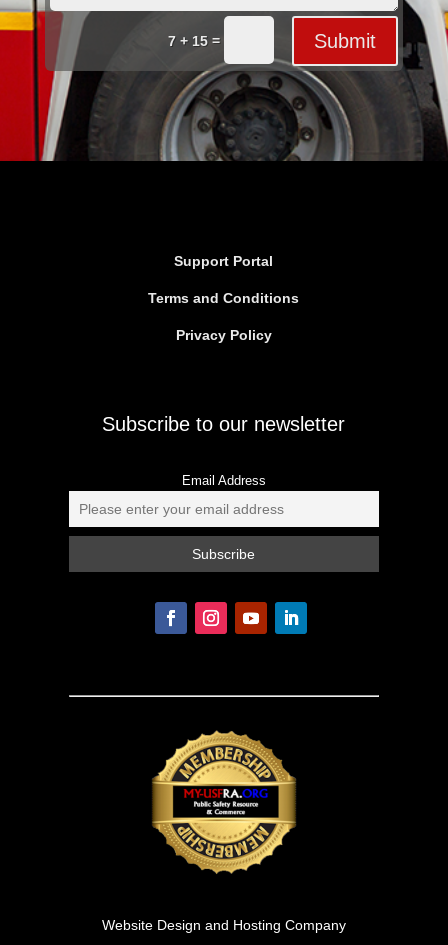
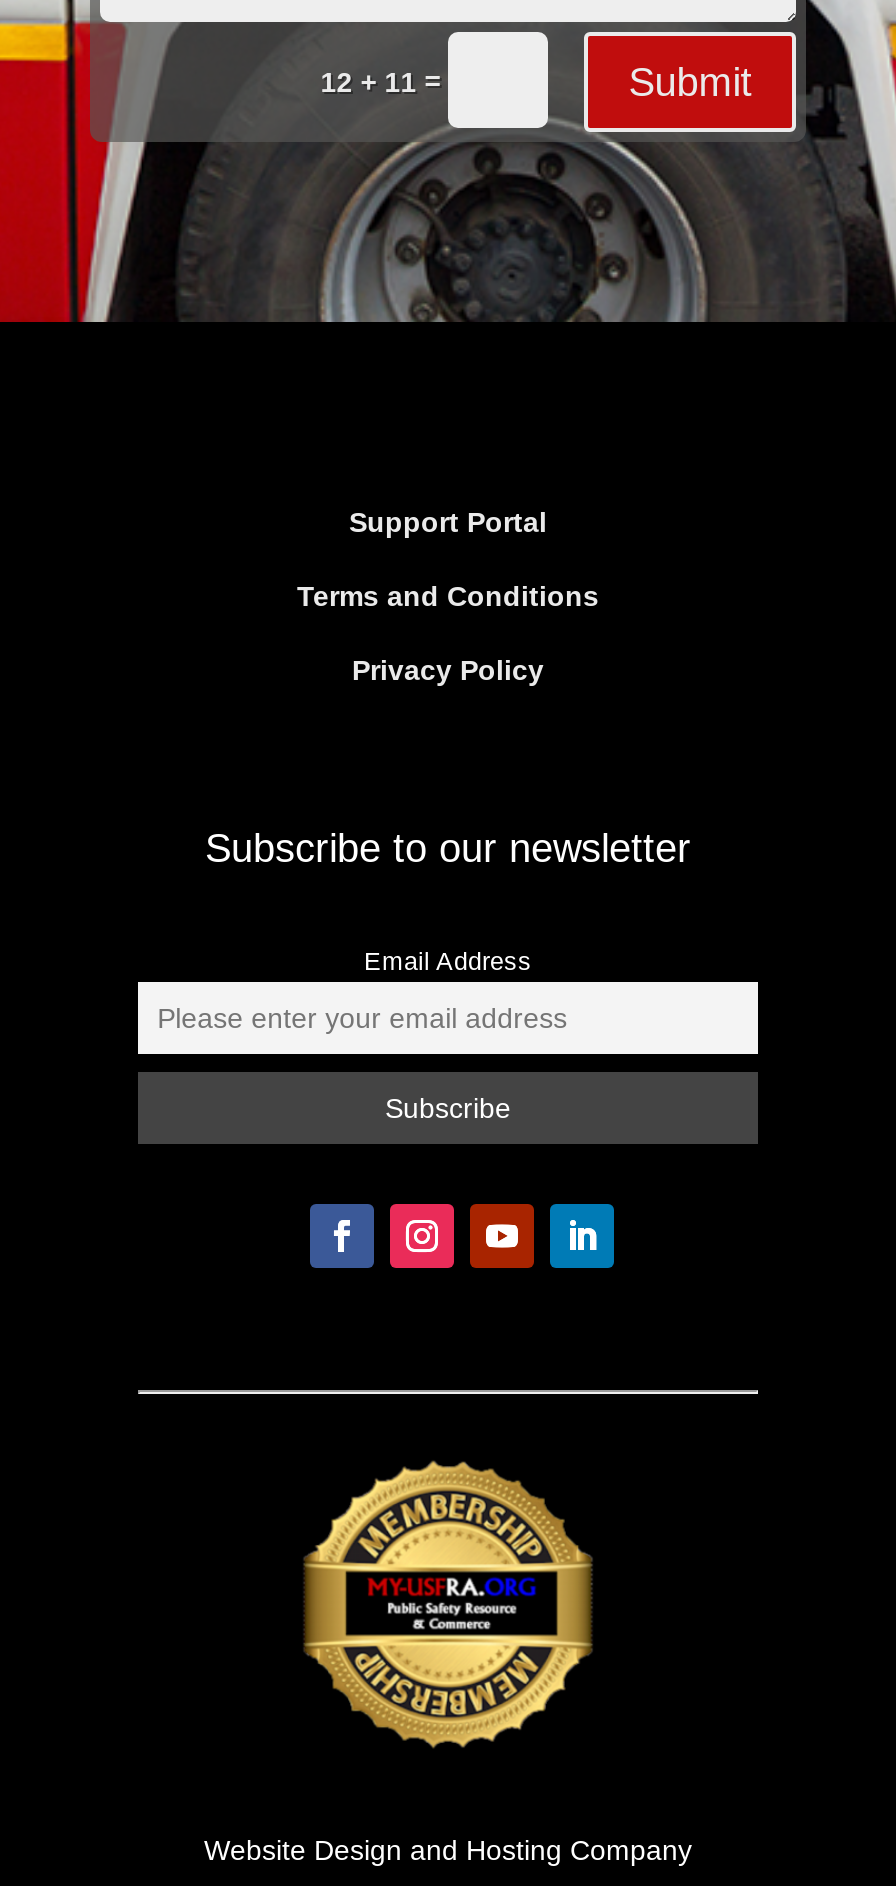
[168,32,224,49] 7 + 15 = -> [320,64,448,97] 12 + 11 =

